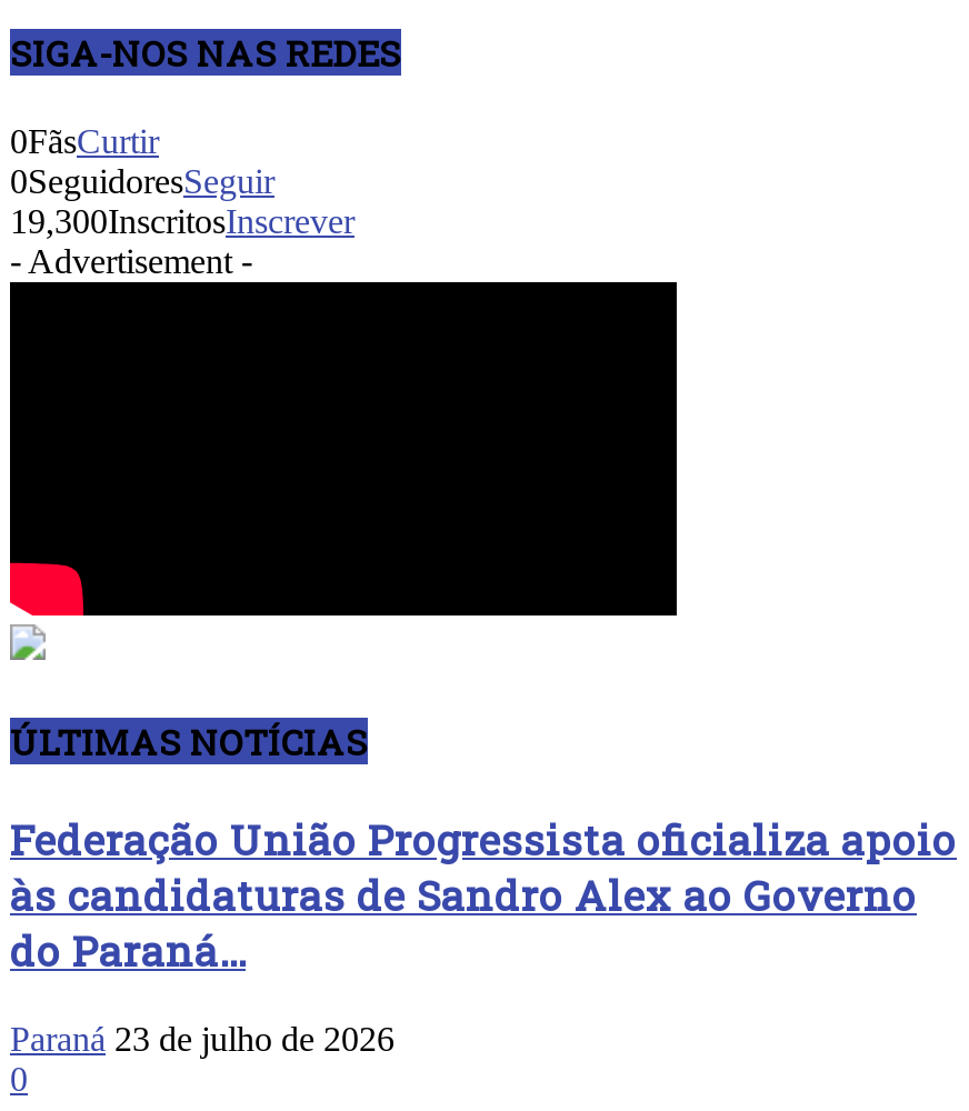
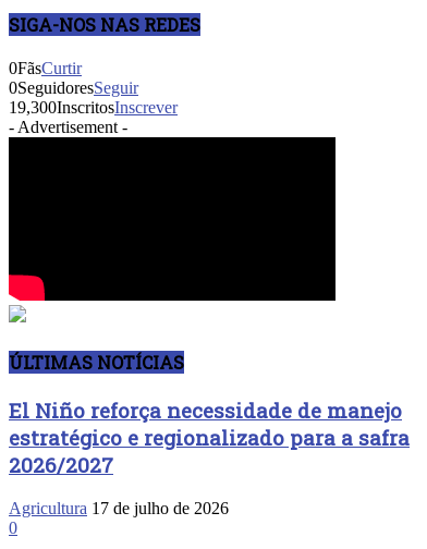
[10,811,957,977] Federação União Progressista oficializa apoio | às candidaturas de Sandro Alex ao Governo | do Paraná... -> [9,396,410,478] El Niño reforça necessidade de manejo | estratégico e regionalizado para a safra | 2026/2027
[10,1019,394,1057] Paraná 23 de julho de 2026 -> [9,498,229,517] Agricultura 17 de julho de 2026

